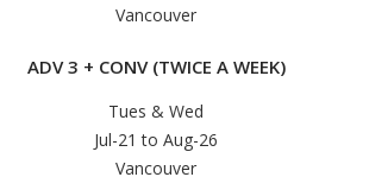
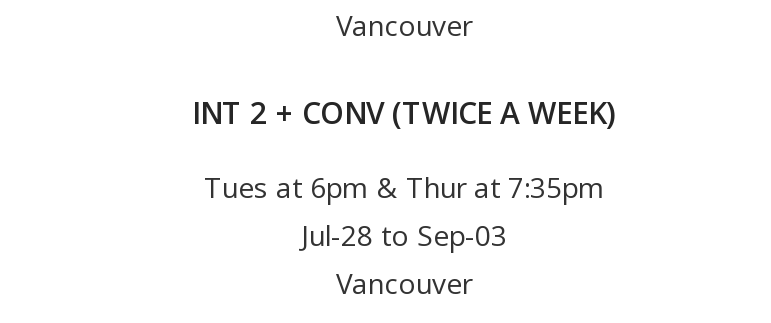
[27,55,285,79] ADV 3 + CONV (TWICE A WEEK) -> [192,93,616,133] INT 2 + CONV (TWICE A WEEK)
[94,100,218,151] Tues & Wed | Jul-21 to Aug-26 -> [204,169,604,255] Tues at 6pm & Thur at 7:35pm | Jul-28 to Sep-03

